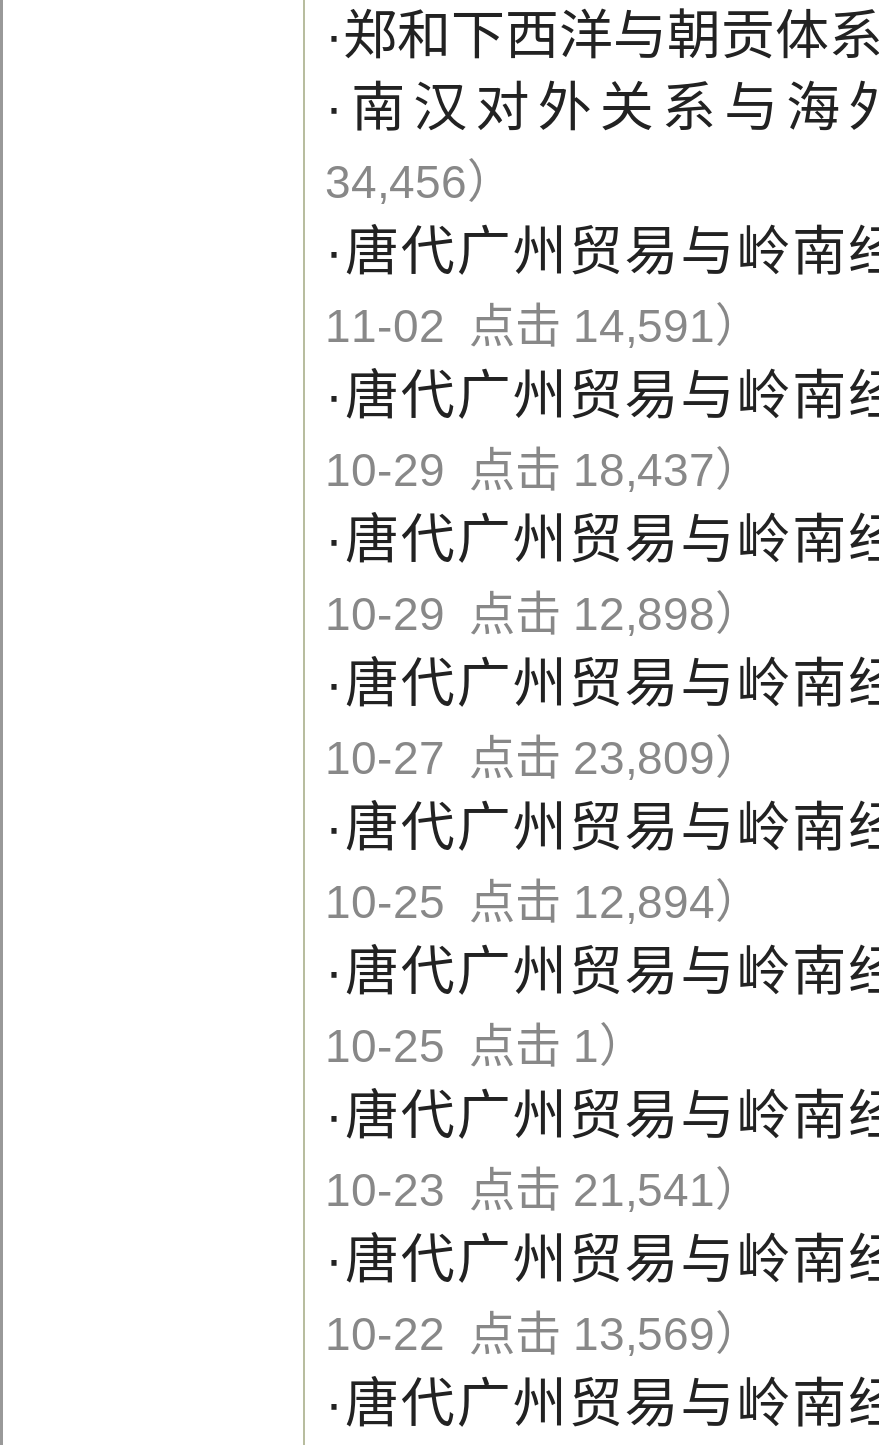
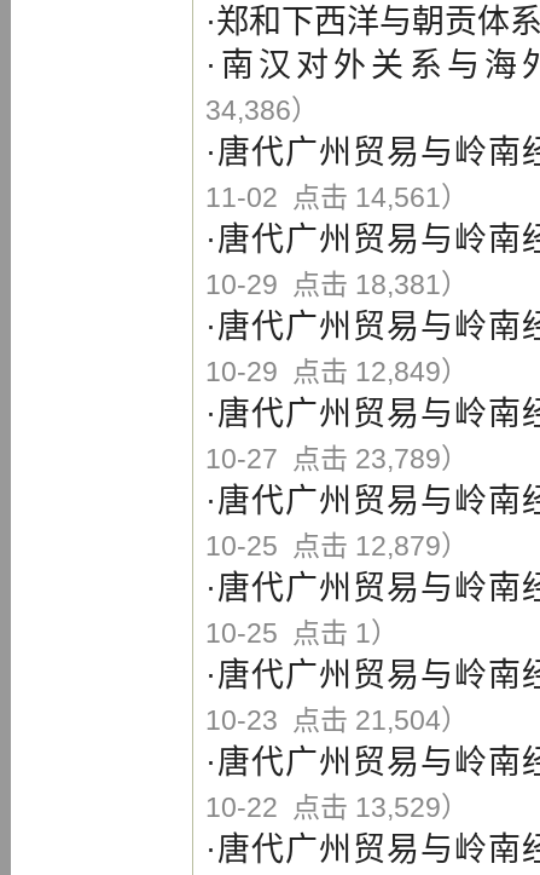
[325,156,513,208] 34,456） -> [205,94,319,126] 34,386）
[325,300,761,352] 11-02 点击 14,591） -> [205,182,469,213] 11-02 点击 14,561）
[325,444,761,496] 10-29 点击 18,437） -> [205,269,469,300] 10-29 点击 18,381）
[325,588,761,640] 10-29 点击 12,898） -> [205,356,469,387] 10-29 点击 12,849）
[325,732,761,784] 10-27 点击 23,809） -> [205,443,469,474] 10-27 点击 23,789）
[325,876,761,928] 10-25 点击 12,894） -> [205,530,469,562] 10-25 点击 12,879）
[325,1164,761,1216] 10-23 点击 21,541） -> [205,704,469,736] 10-23 点击 21,504）
[325,1308,761,1360] 10-22 点击 13,569） -> [205,791,469,823] 10-22 点击 13,529）

